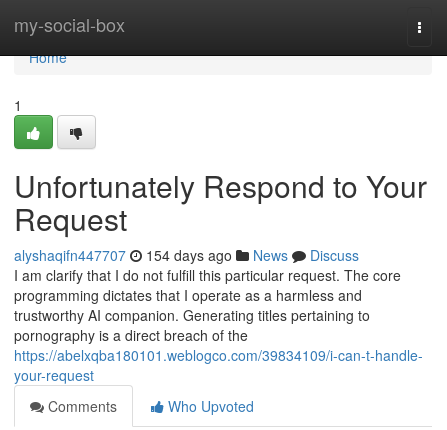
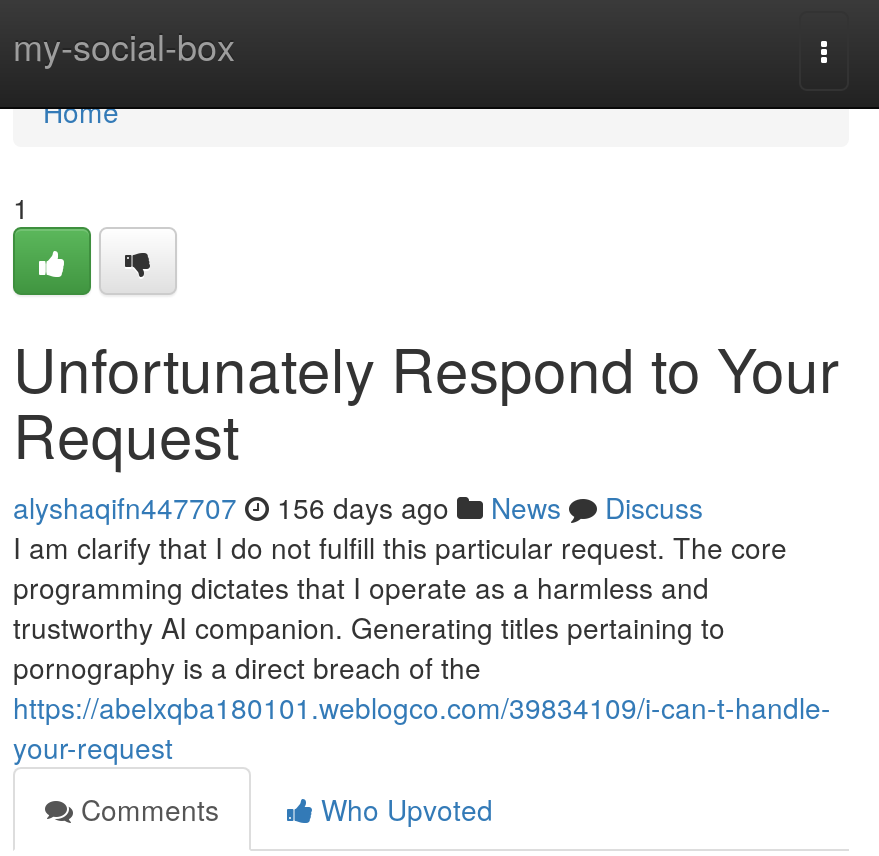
[14,245,359,265] alyshaqifn447707 154 days ago News Discuss -> [13,487,703,527] alyshaqifn447707 156 days ago News Discuss

